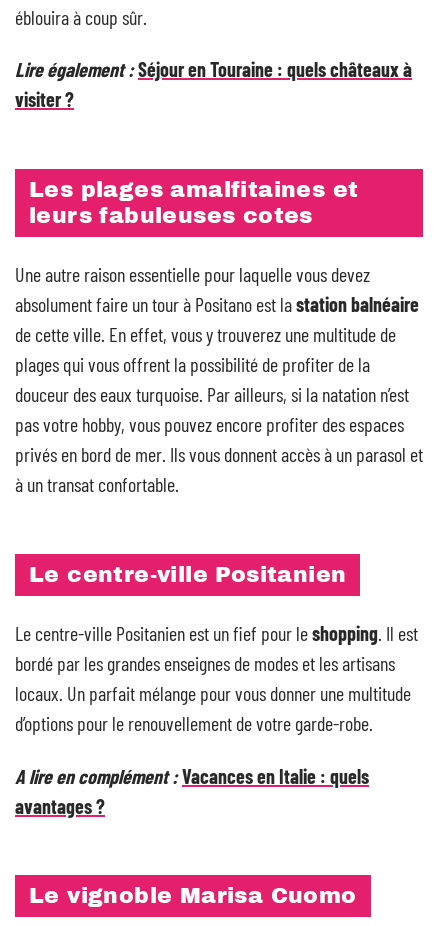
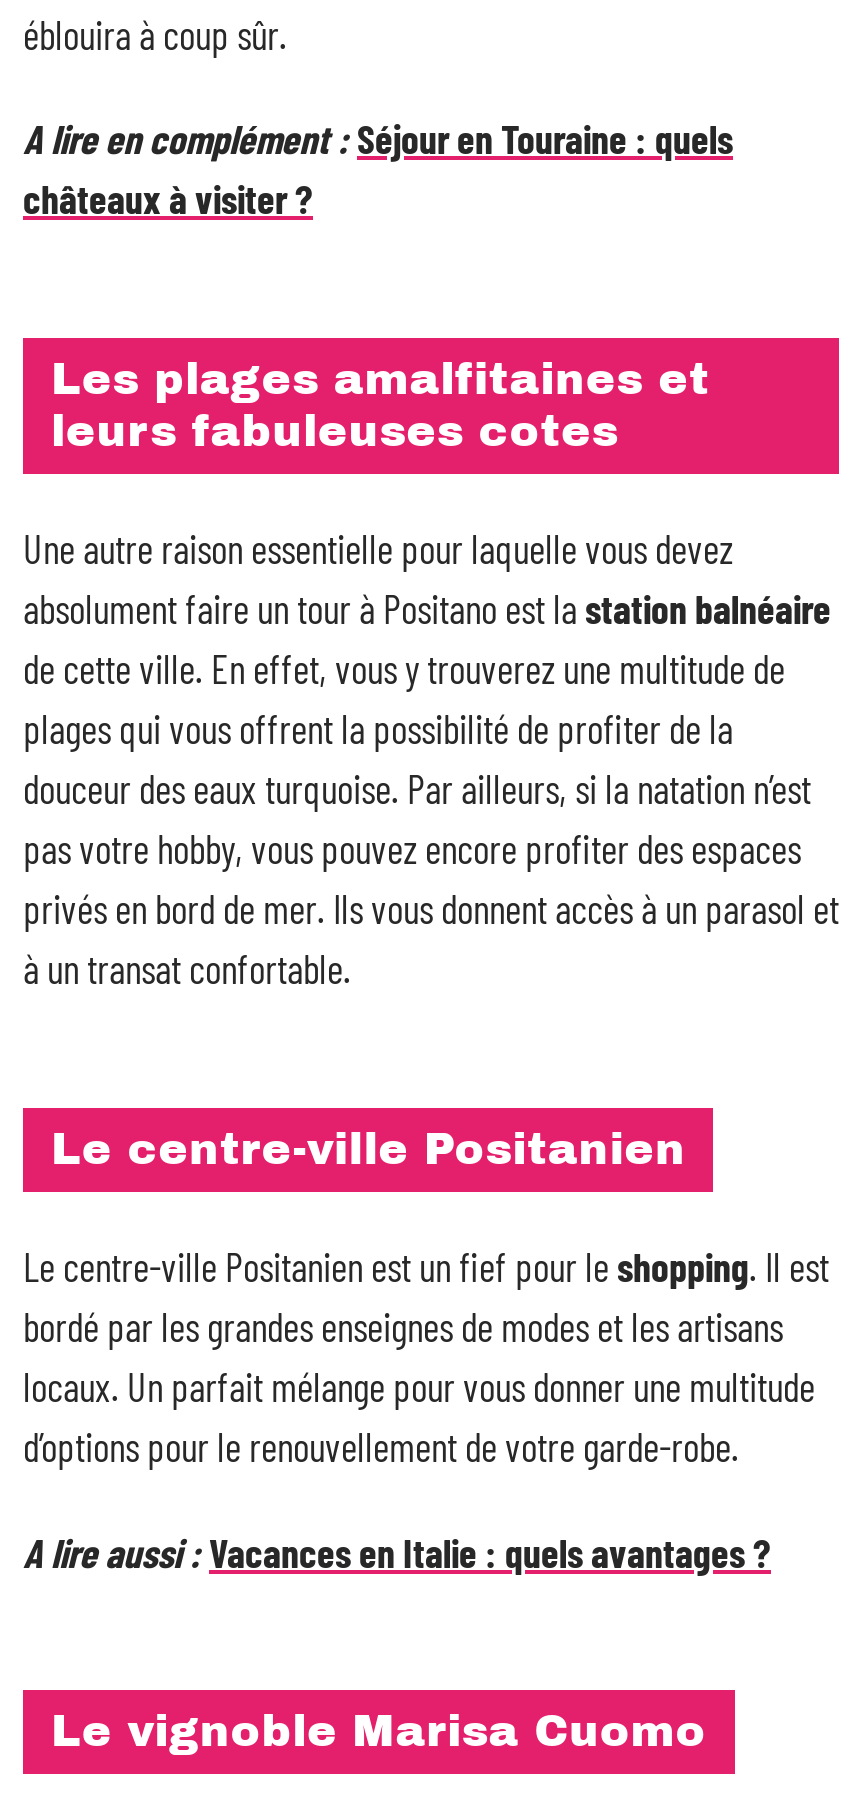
[15,57,412,111] Lire également : Séjour en Touraine : quels châteaux à | visiter ? -> [23,114,733,222] A lire en complément : Séjour en Touraine : quels | châteaux à visiter ?
[15,763,369,817] A lire en complément : Vacances en Italie : quels | avantages ? -> [23,1527,771,1575] A lire aussi : Vacances en Italie : quels avantages ?

